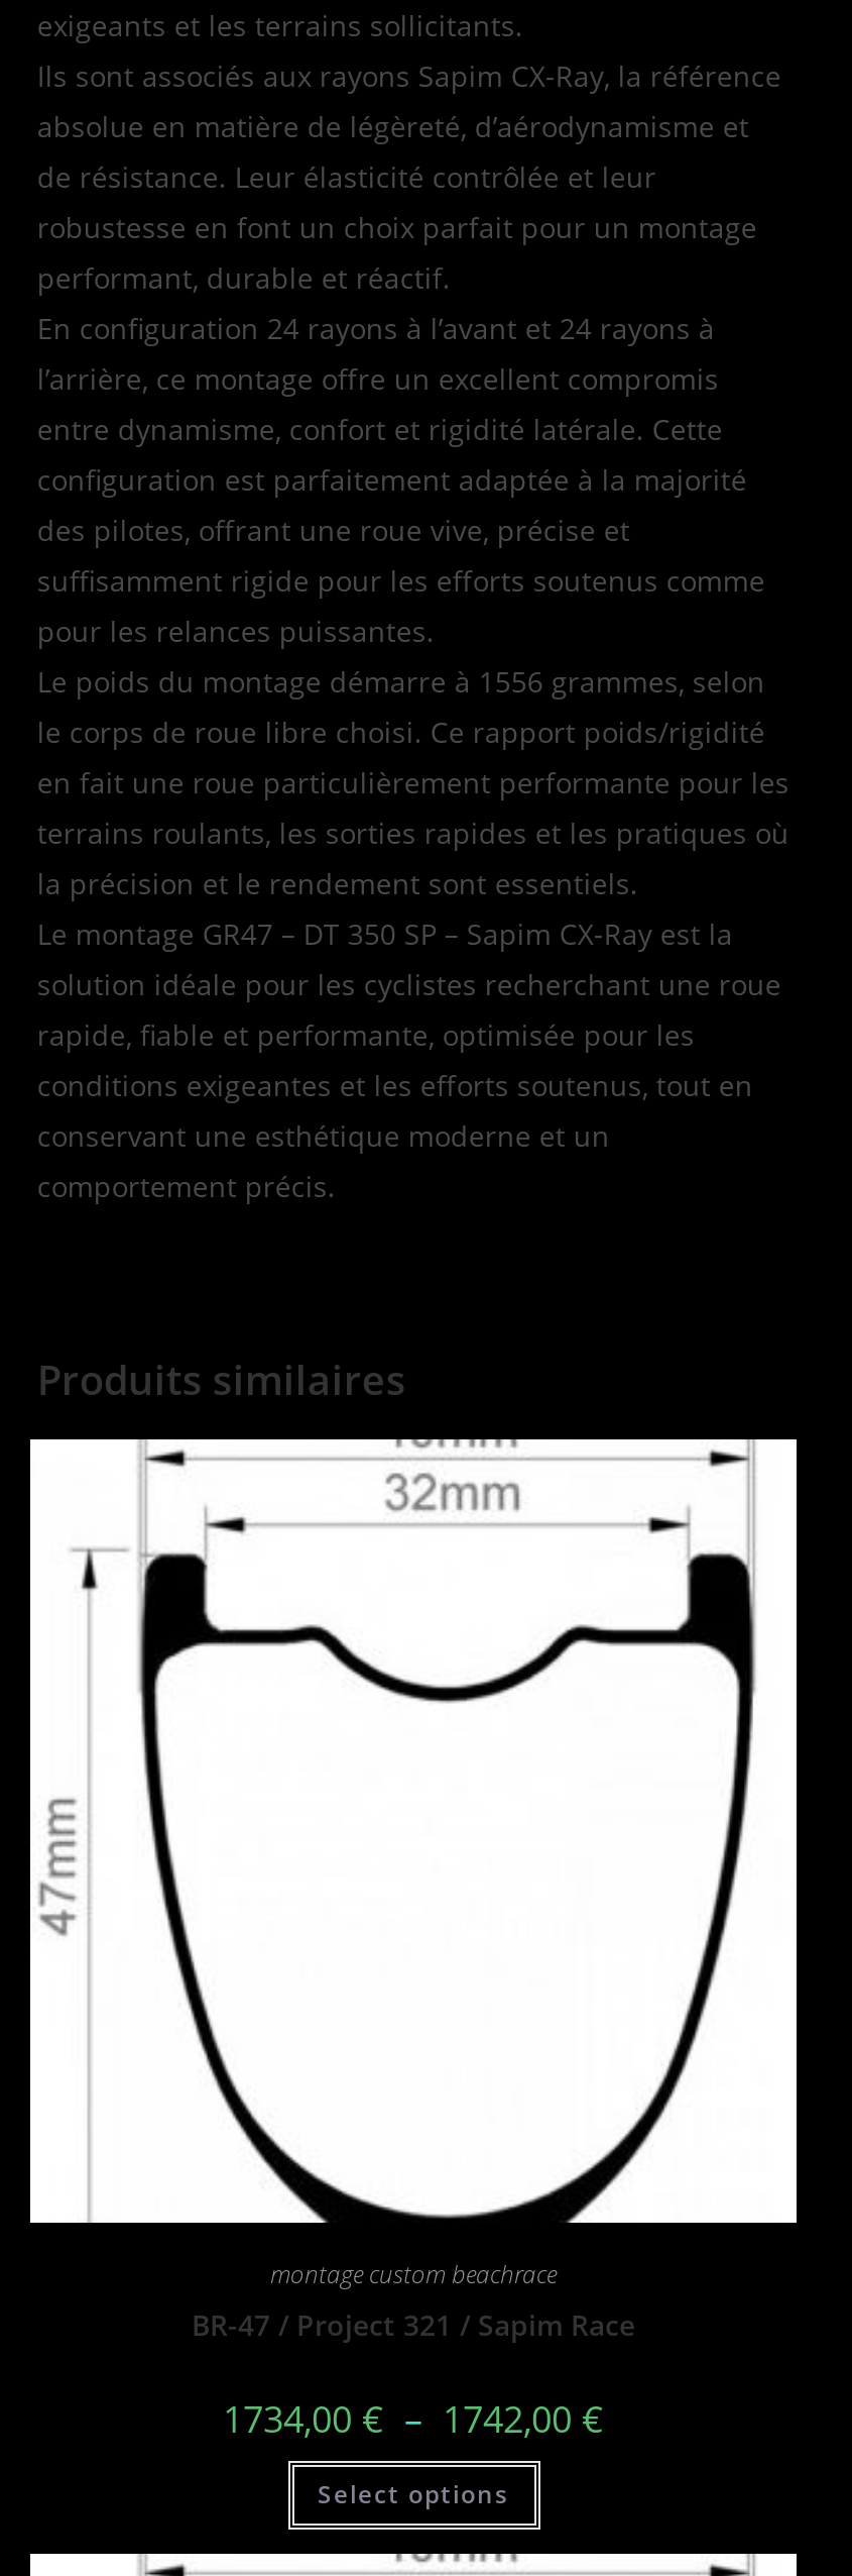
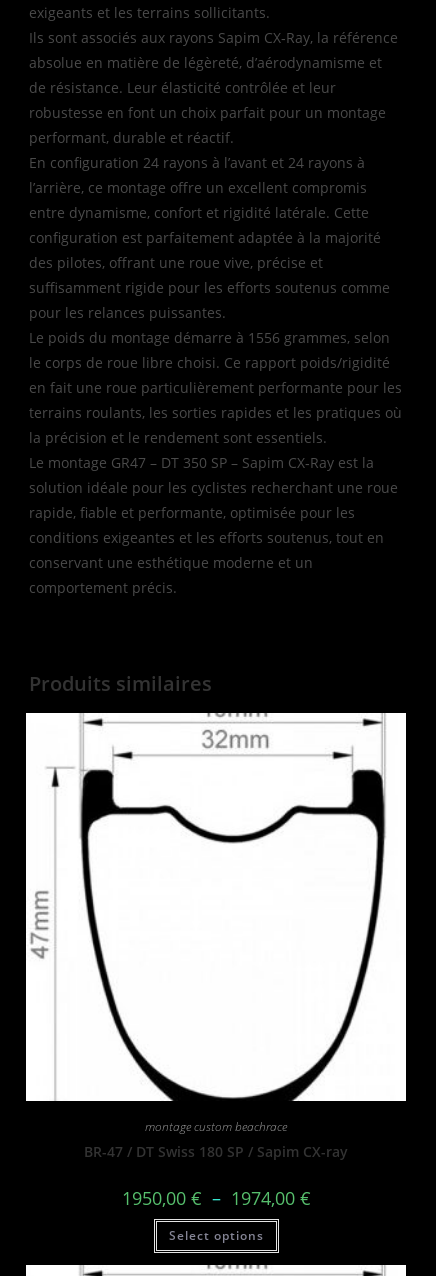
[192,2304,635,2343] BR-47 / Project 321 / Sapim Race -> [84,1141,348,1160] BR-47 / DT Swiss 180 SP / Sapim CX-ray
[223,2393,604,2442] 1734,00 € – 1742,00 € -> [121,1185,310,1209] 1950,00 € – 1974,00 €

